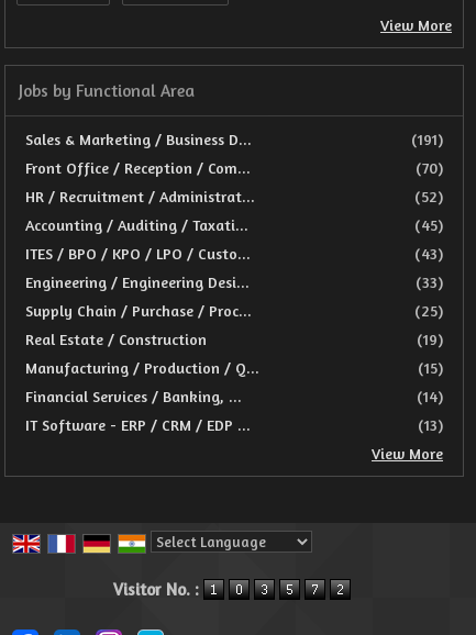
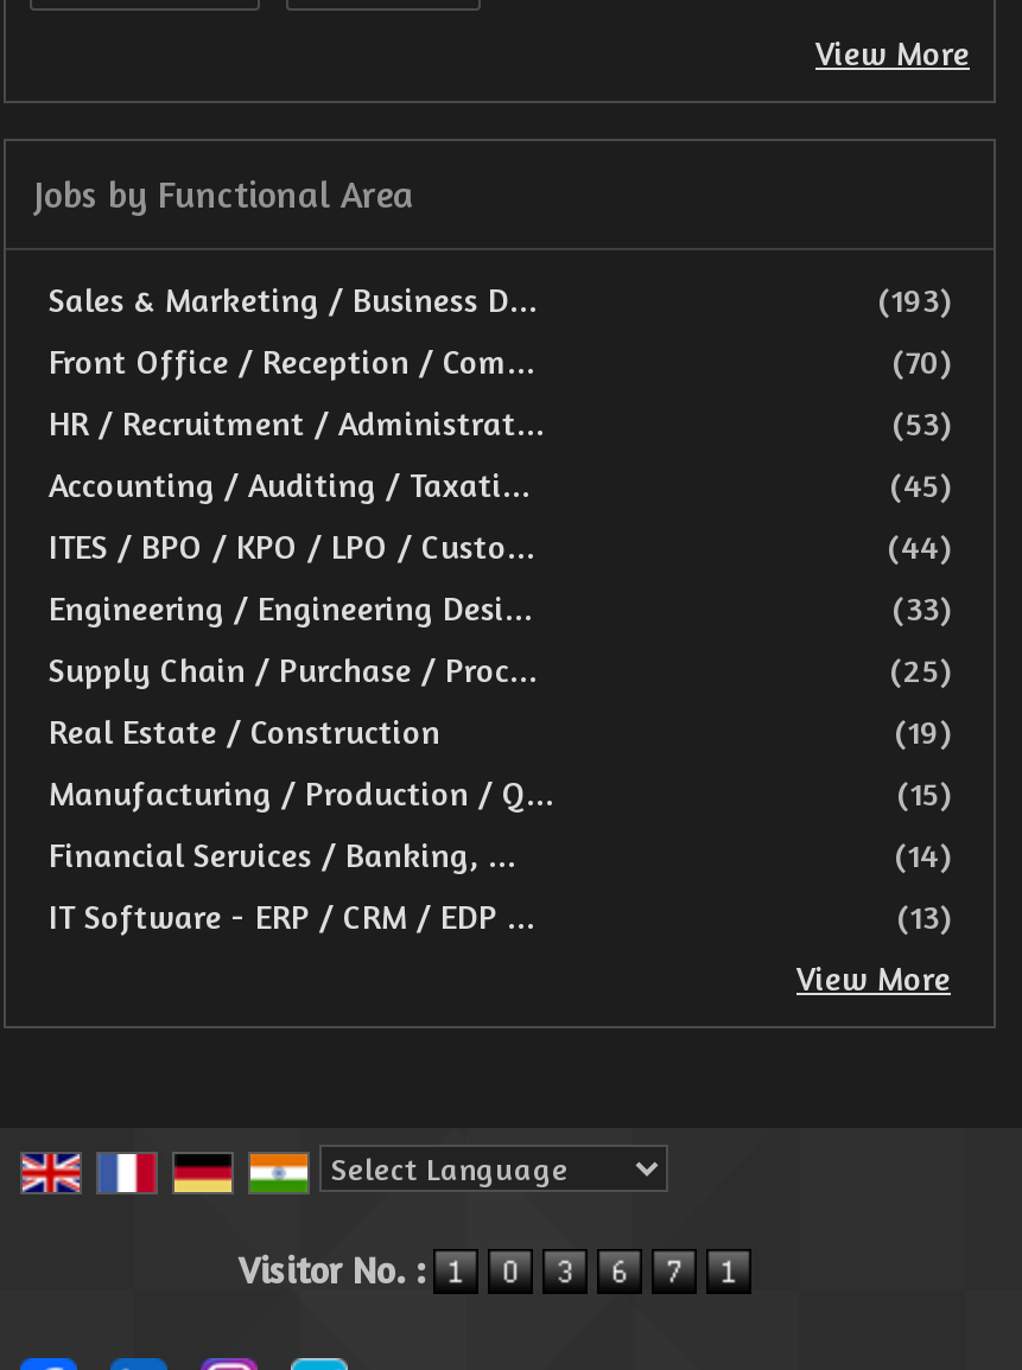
[411,129,443,148] (191) -> [877,278,951,319] (193)
[414,187,443,205] (52) -> [891,402,951,442] (53)
[414,244,443,262] (43) -> [887,525,951,565] (44)

